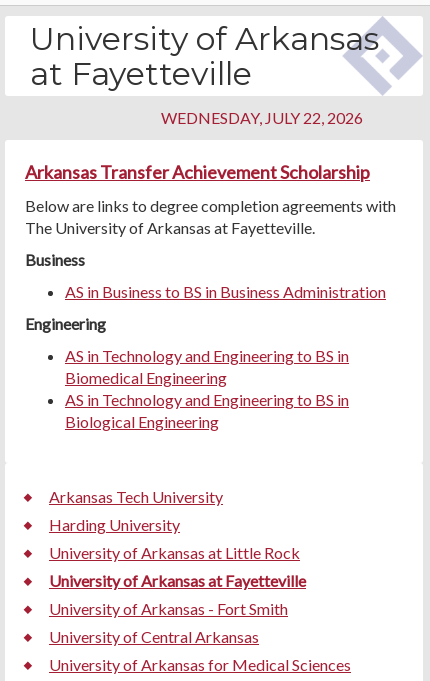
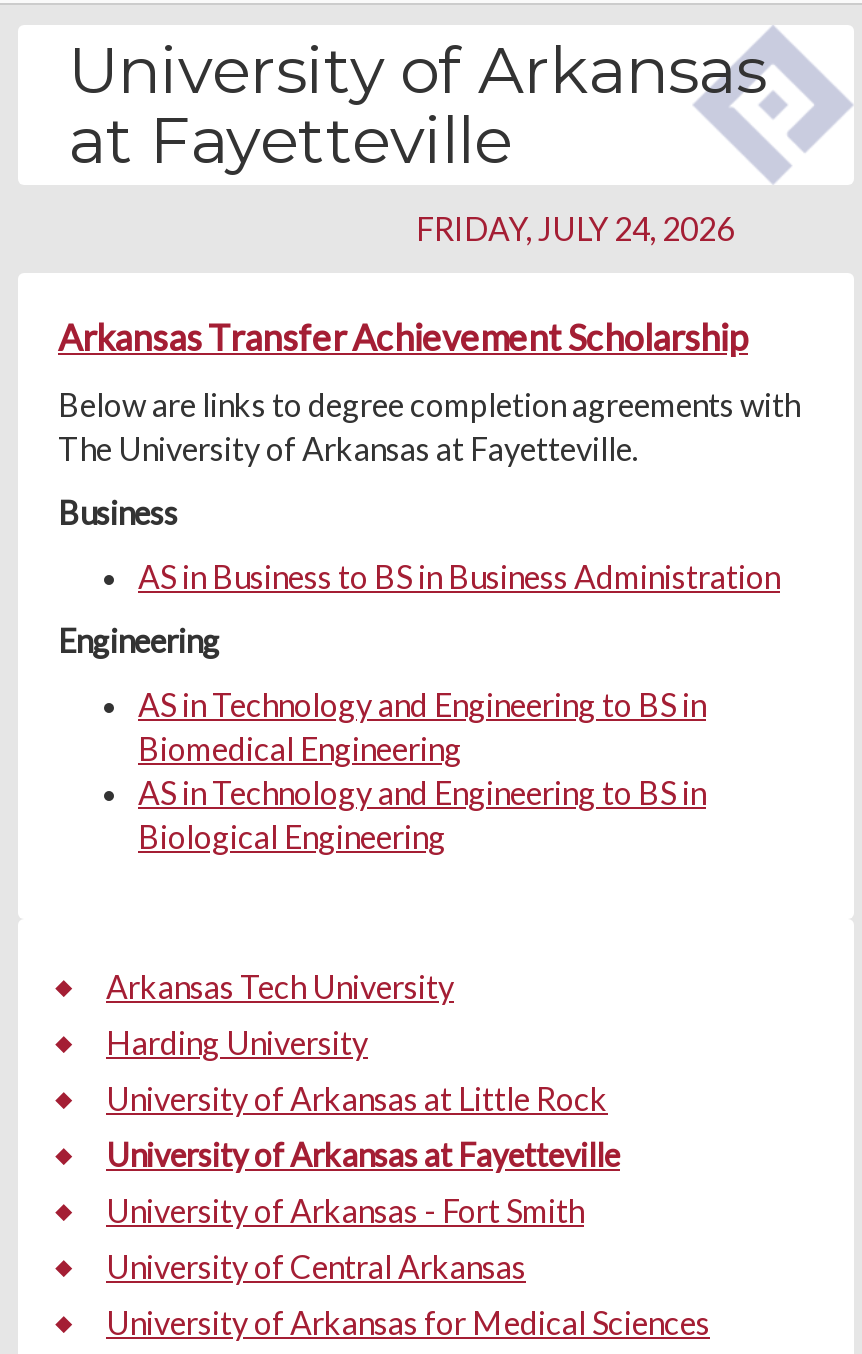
[161,108,363,127] WEDNESDAY, JULY 22, 2026 -> [416,209,734,247] FRIDAY, JULY 24, 2026

